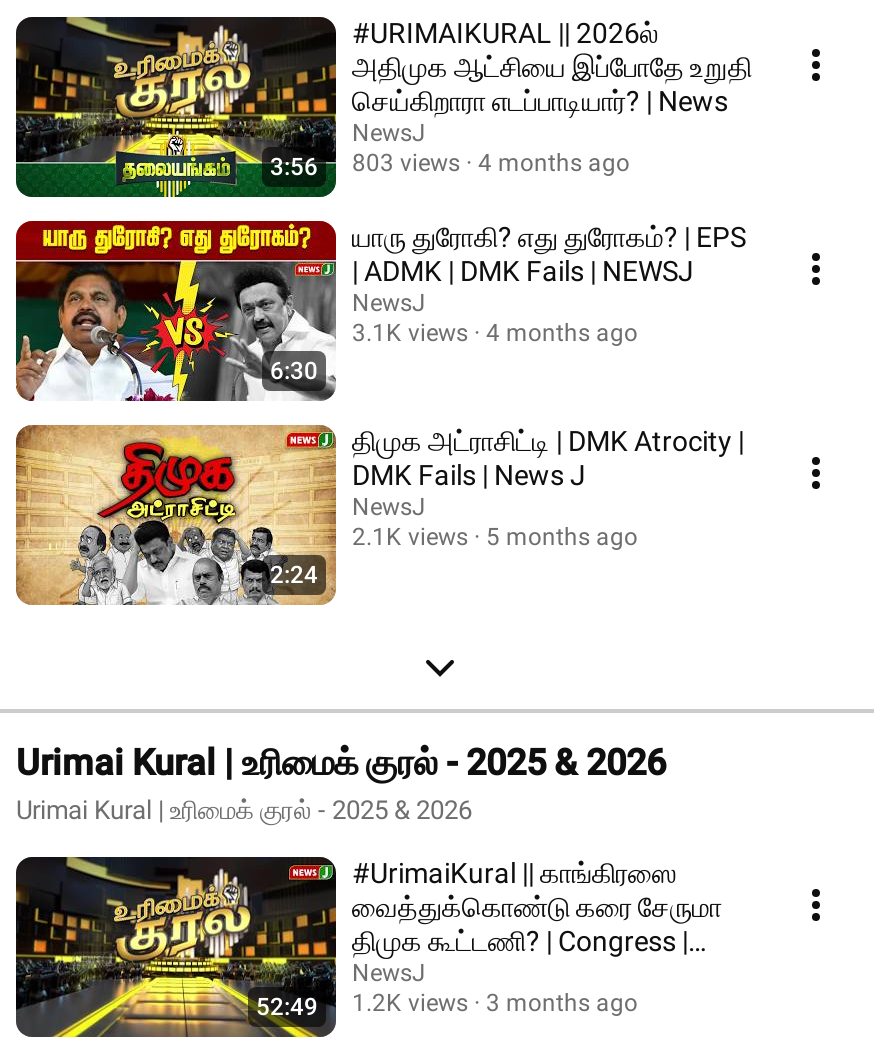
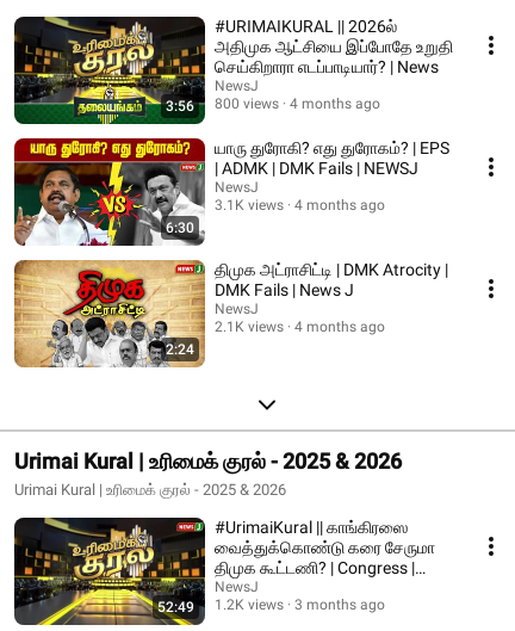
[270,149,630,181] 3:56 803 views 4 months ago -> [166,95,380,115] 3:56 800 views 4 months ago
[352,523,638,551] 2.1K views 5 months ago -> [215,318,385,335] 2.1K views 4 months ago

